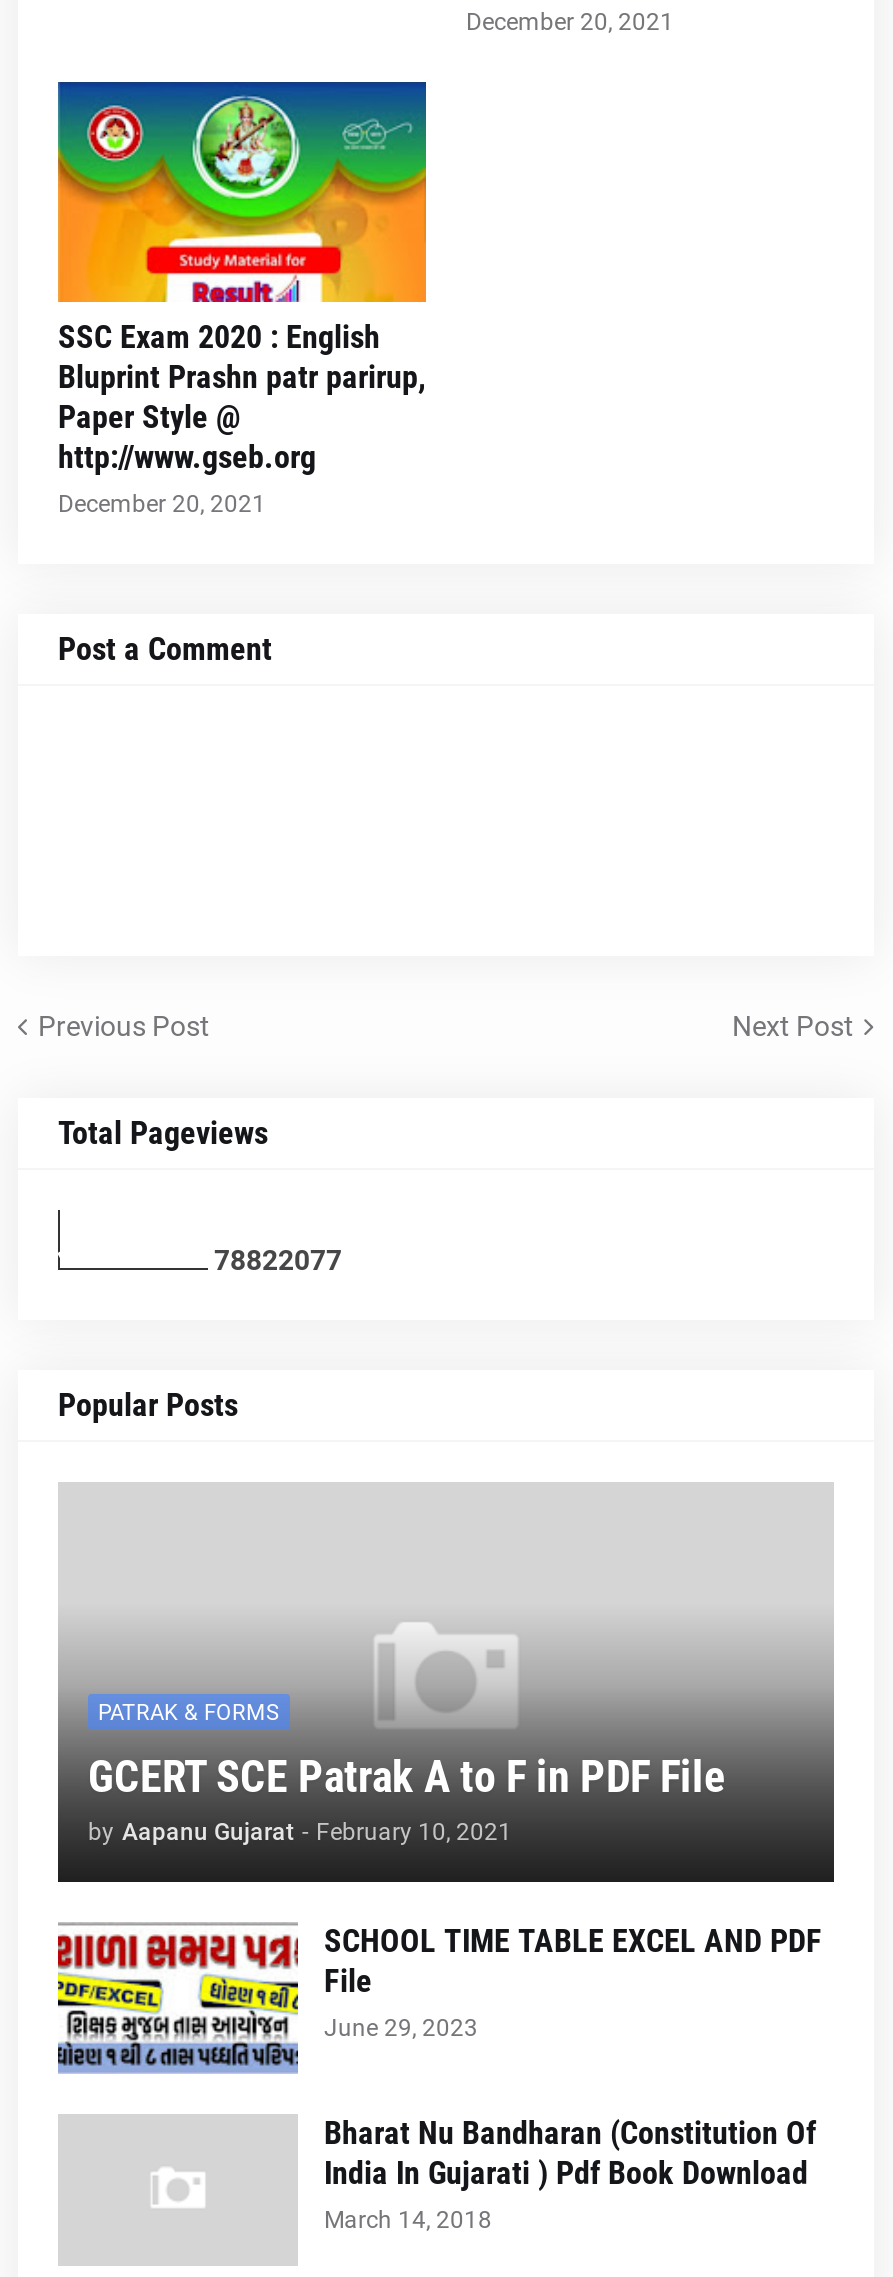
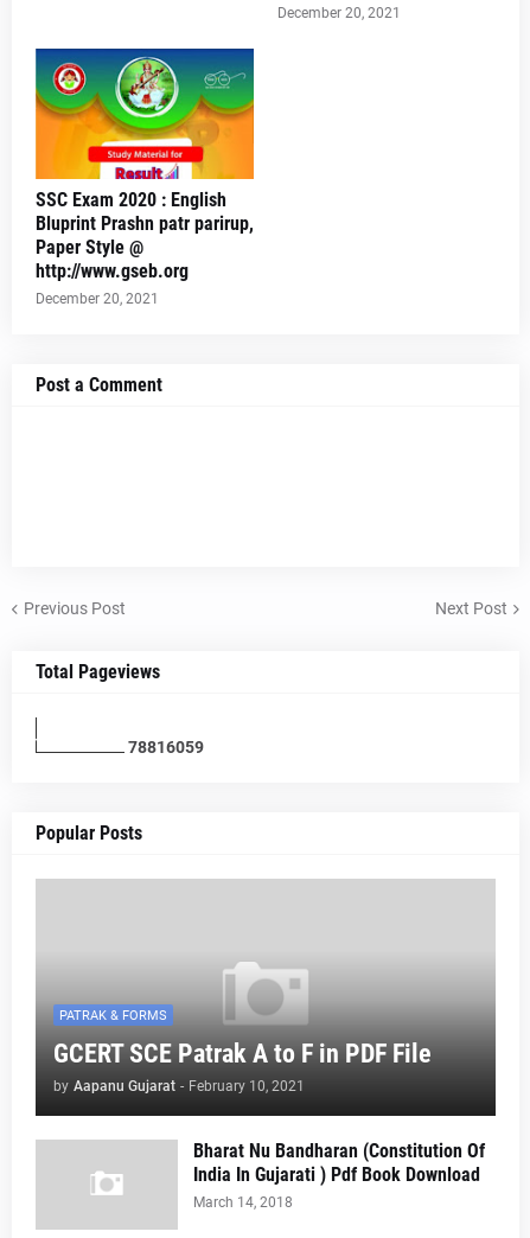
[214,1244,342,1276] 78822077 -> [128,738,204,757] 78816059
[56,1922,822,2072] [image] | SCHOOL TIME TABLE EXCEL AND PDF | File | June 29, 2023 -> none

